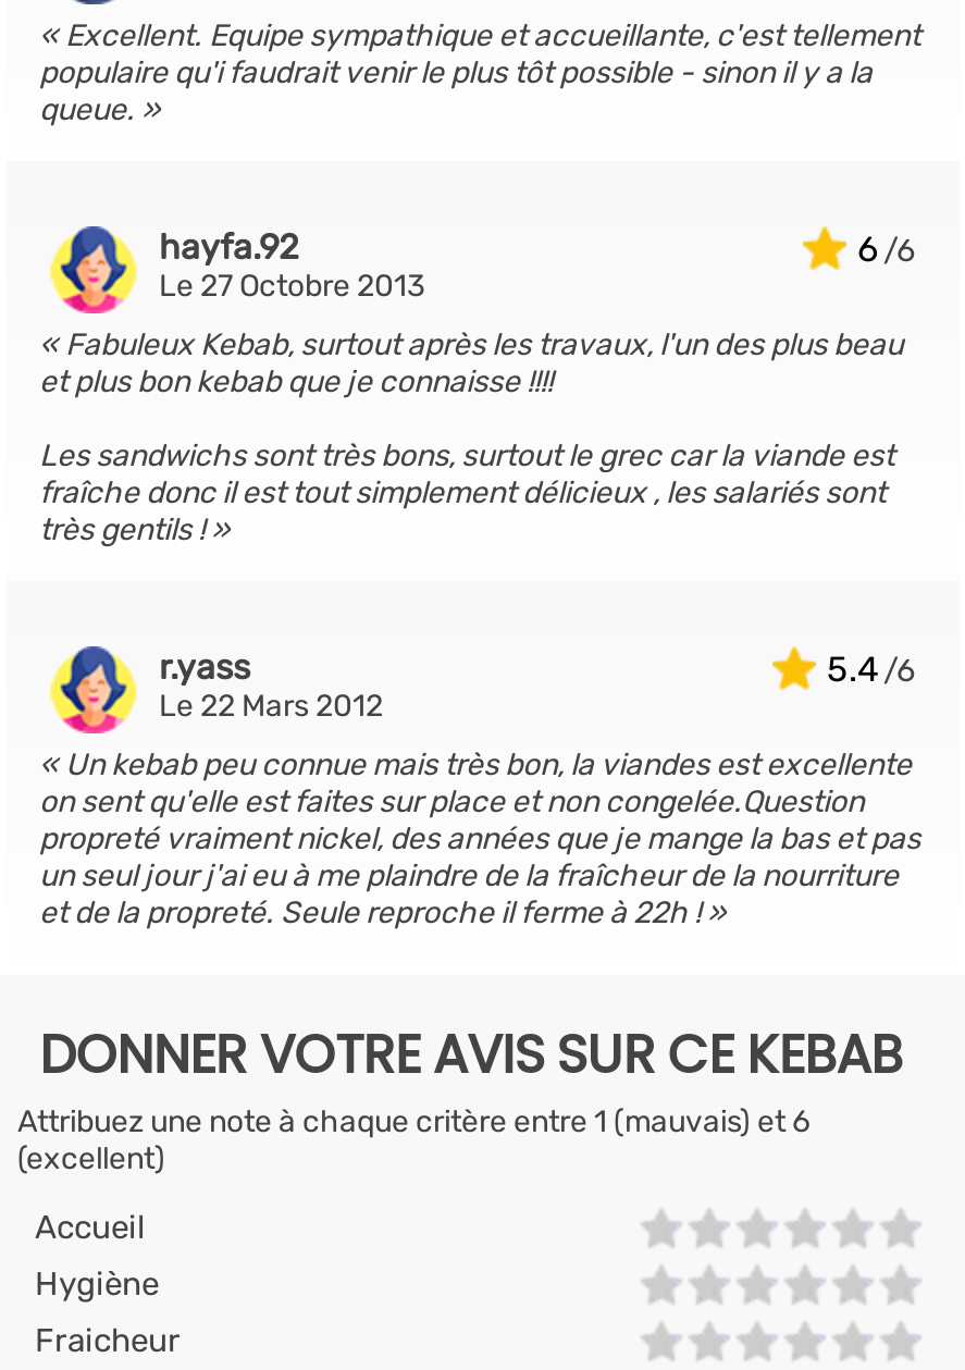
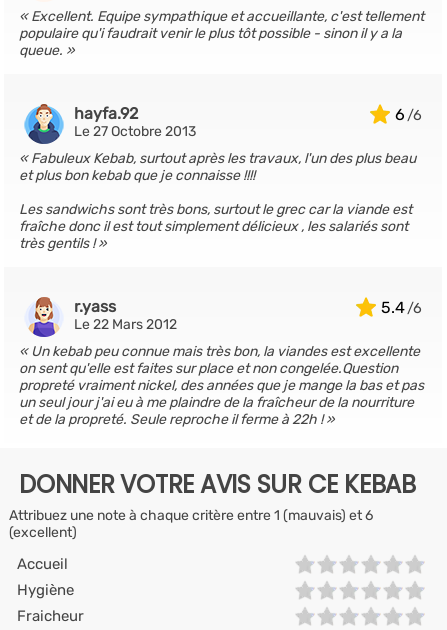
[48,224,139,316] [image] -> [23,103,65,145] [image]
[48,644,139,736] [image] -> [24,296,64,338] [image]

